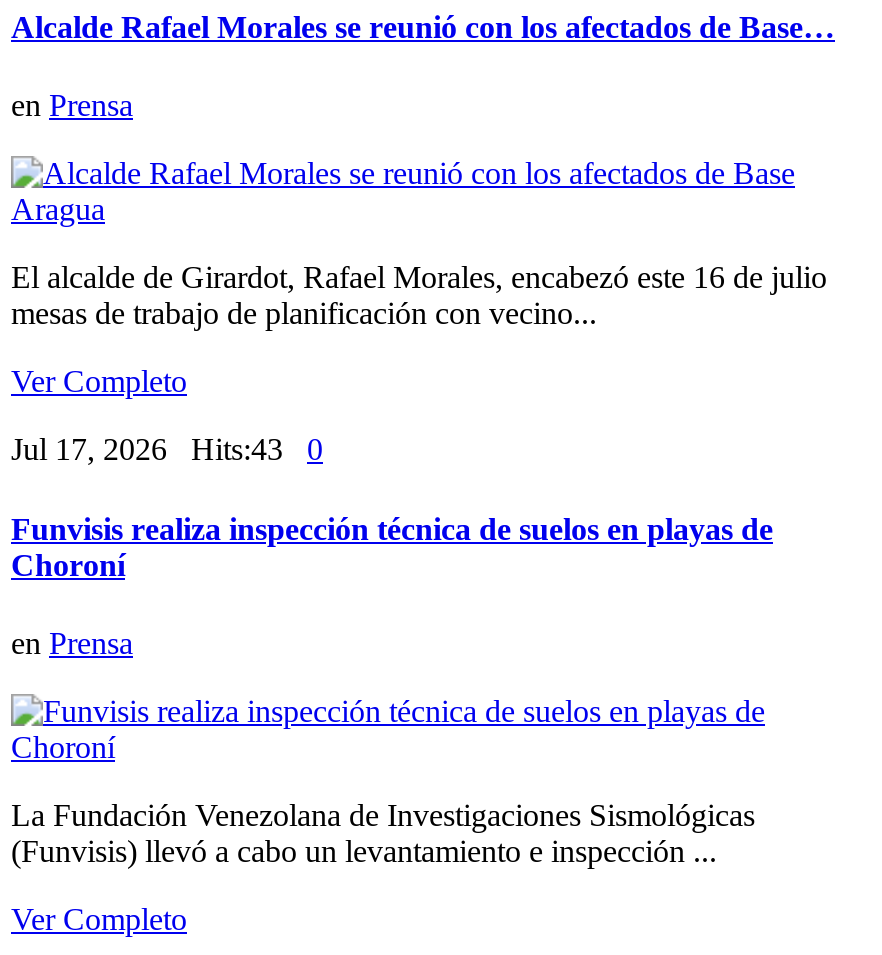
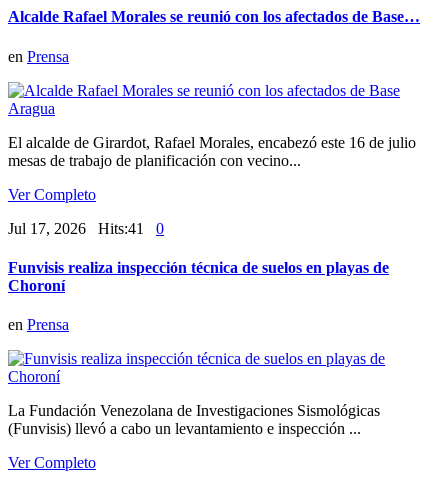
[11,432,323,466] Jul 17, 2026 Hits:43 0 -> [8,220,164,237] Jul 17, 2026 Hits:41 0

